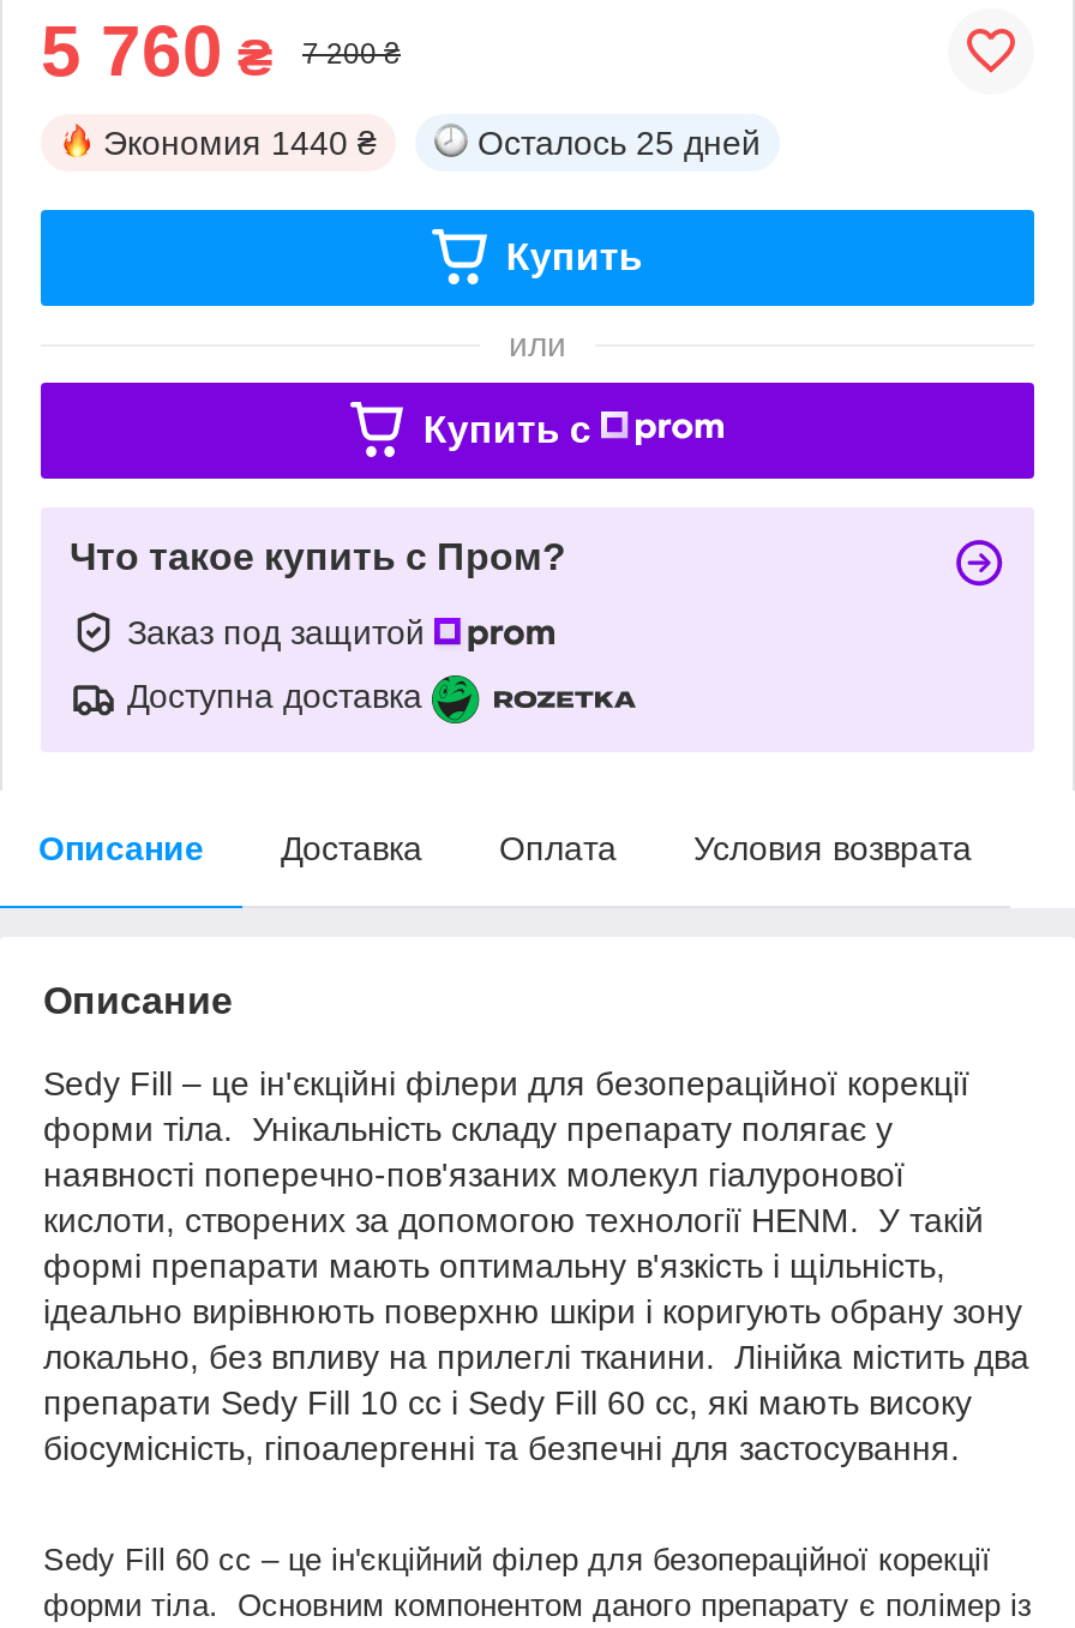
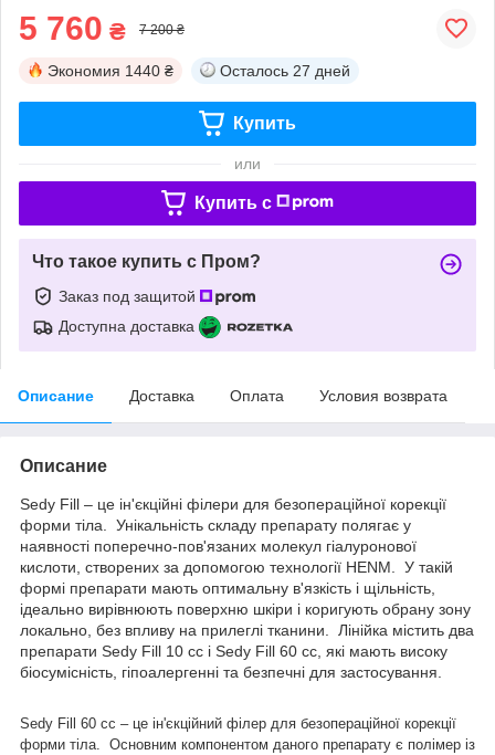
[478,123,761,161] Осталось 25 дней -> [220,62,350,79] Осталось 27 дней

